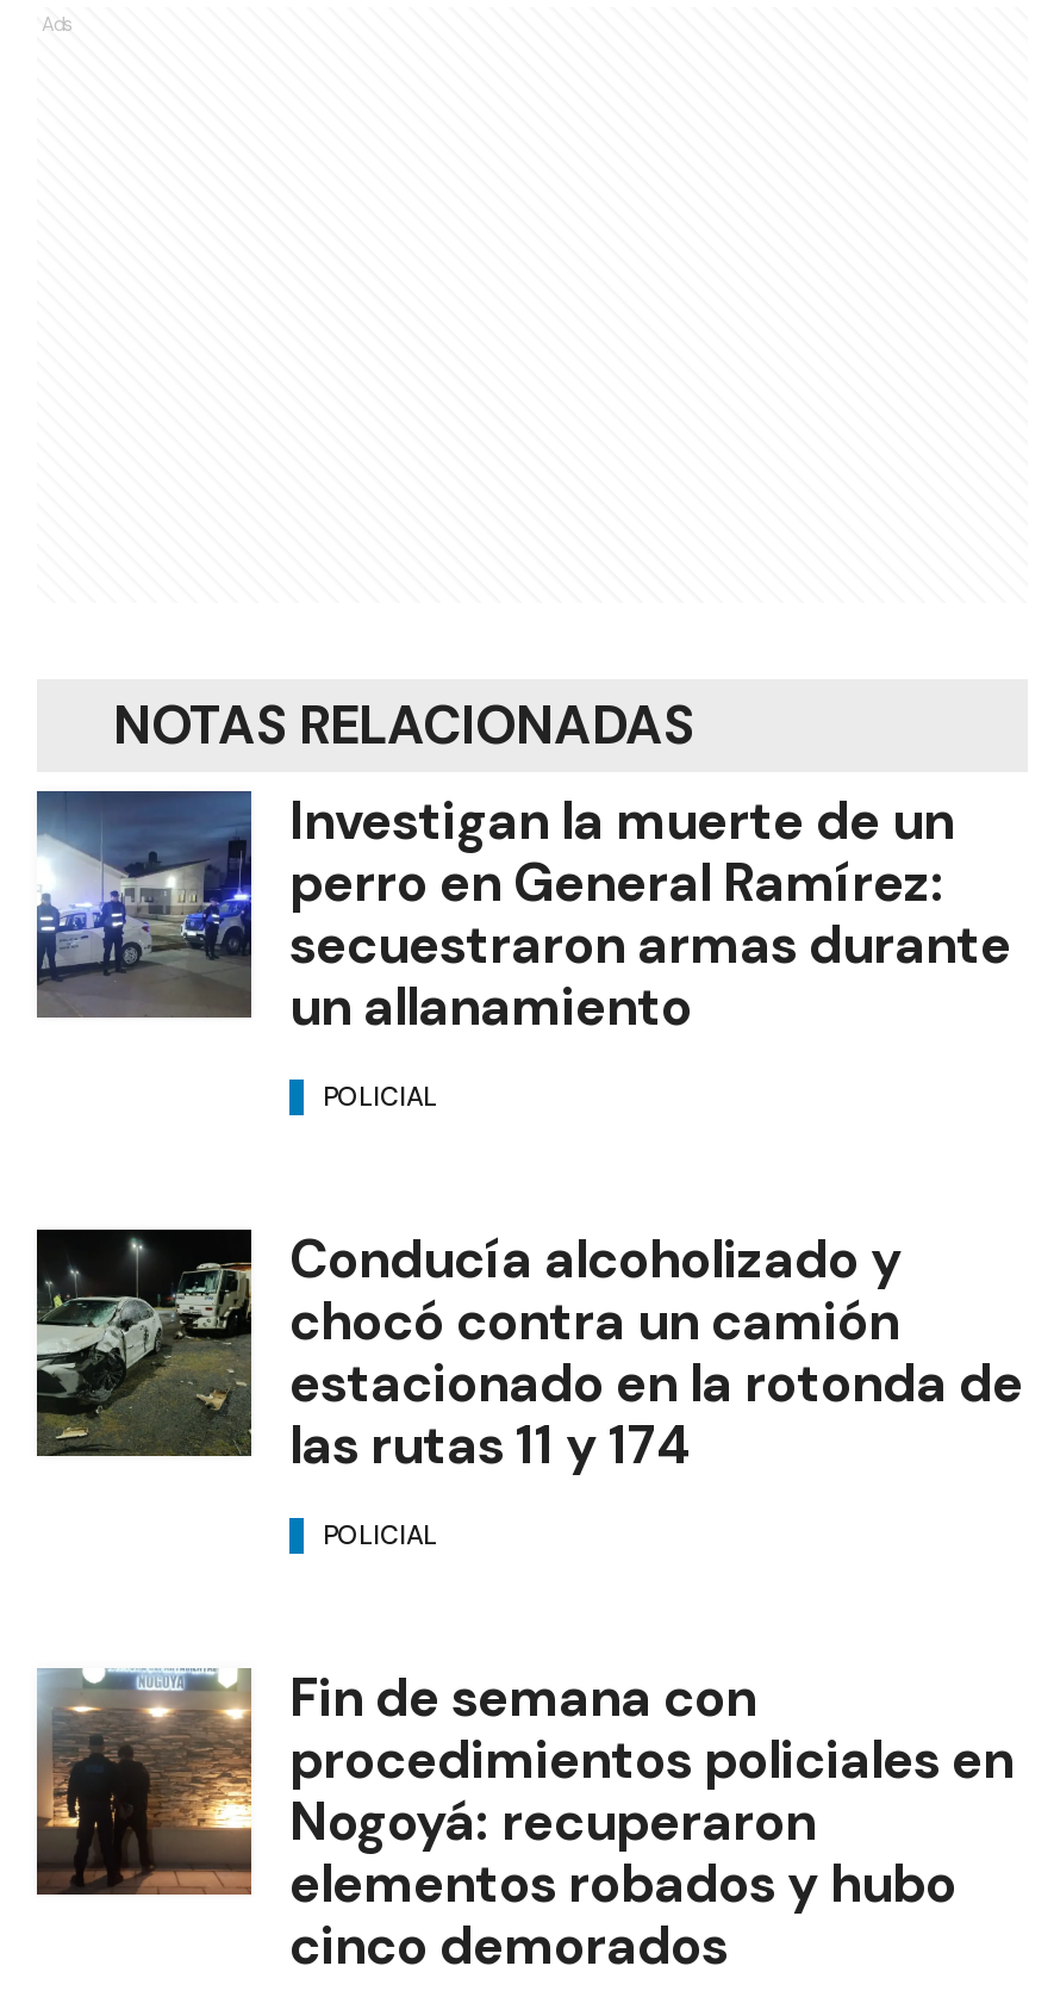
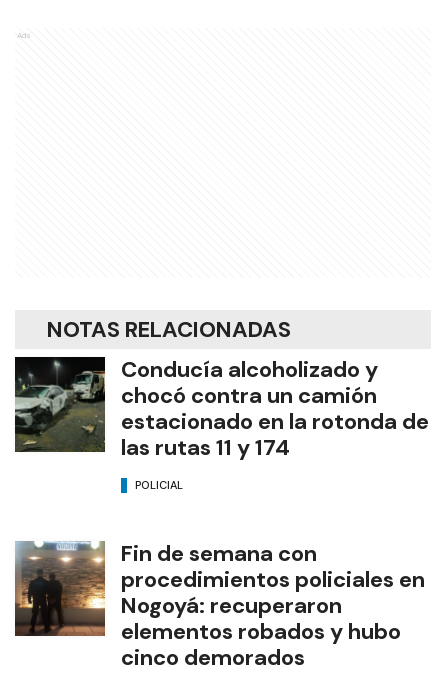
[35,787,1011,1112] [image] | Investigan la muerte de un | perro en General Ramírez: | secuestraron armas durante | un allanamiento | POLICIAL -> none

